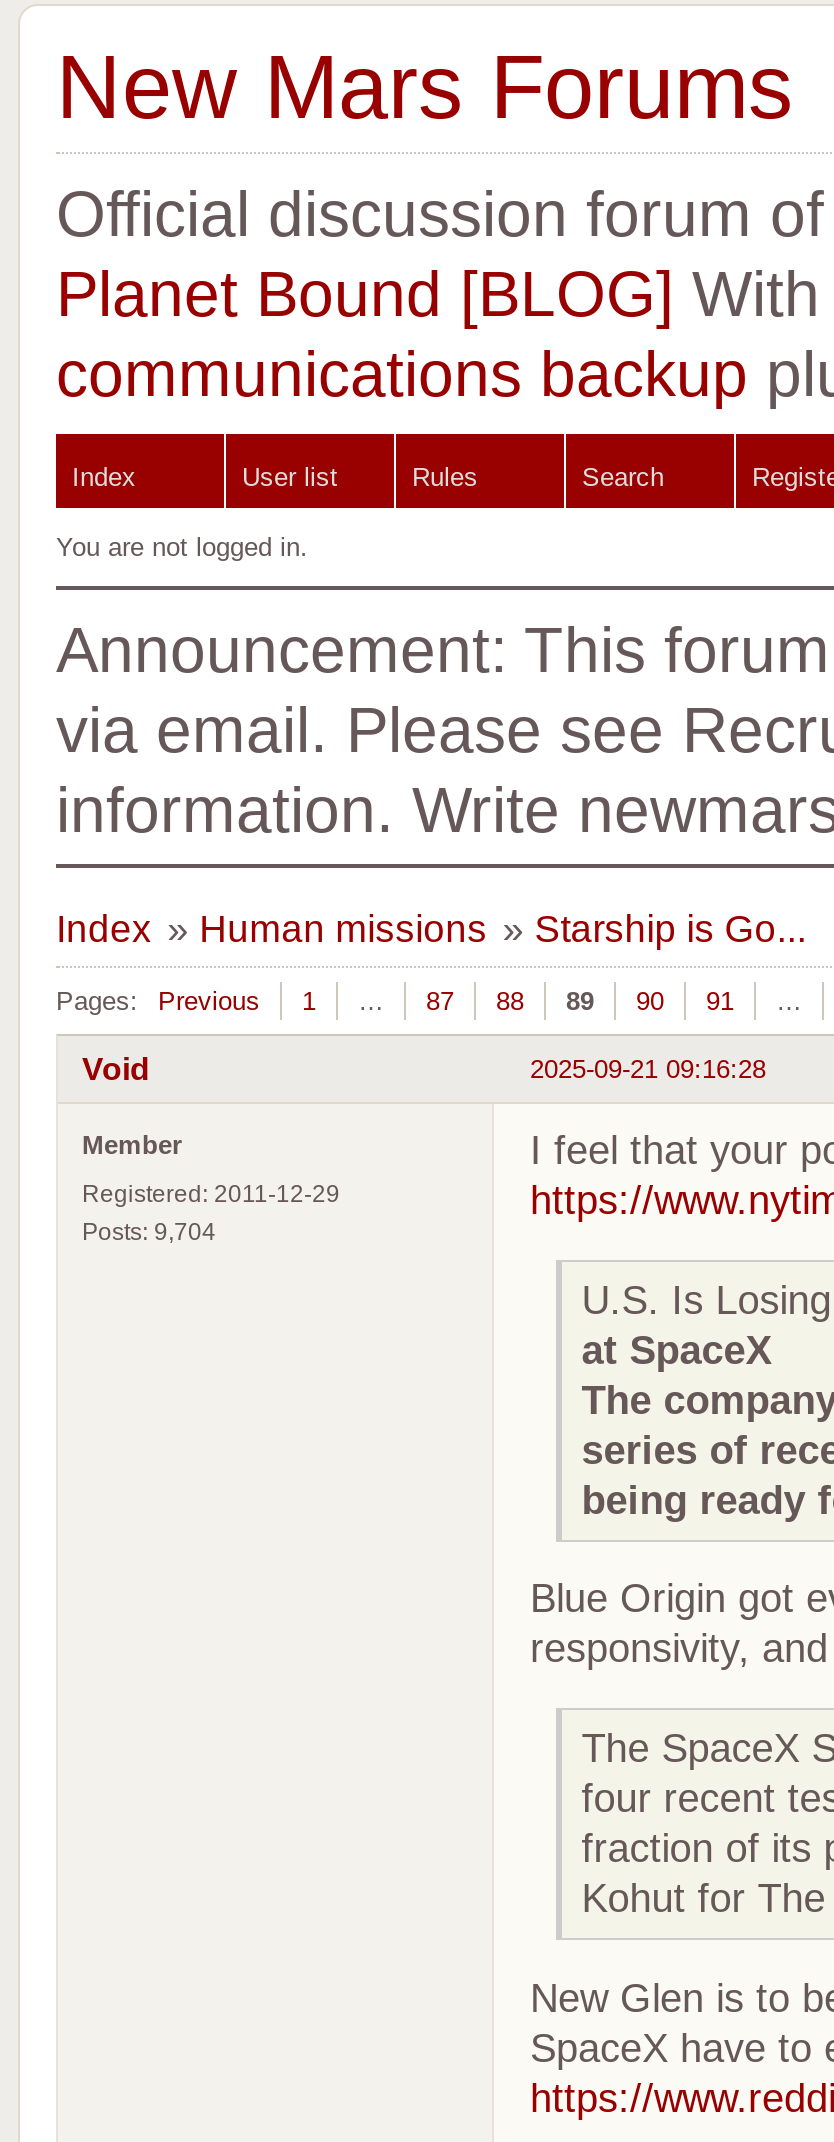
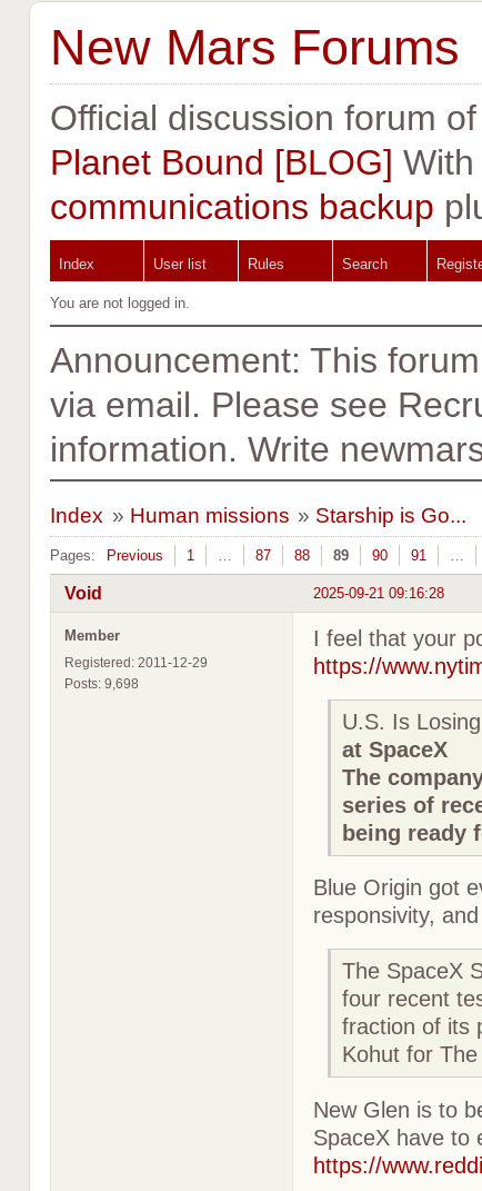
[82,1218,216,1246] Posts: 9,704 -> [64,676,139,692] Posts: 9,698

